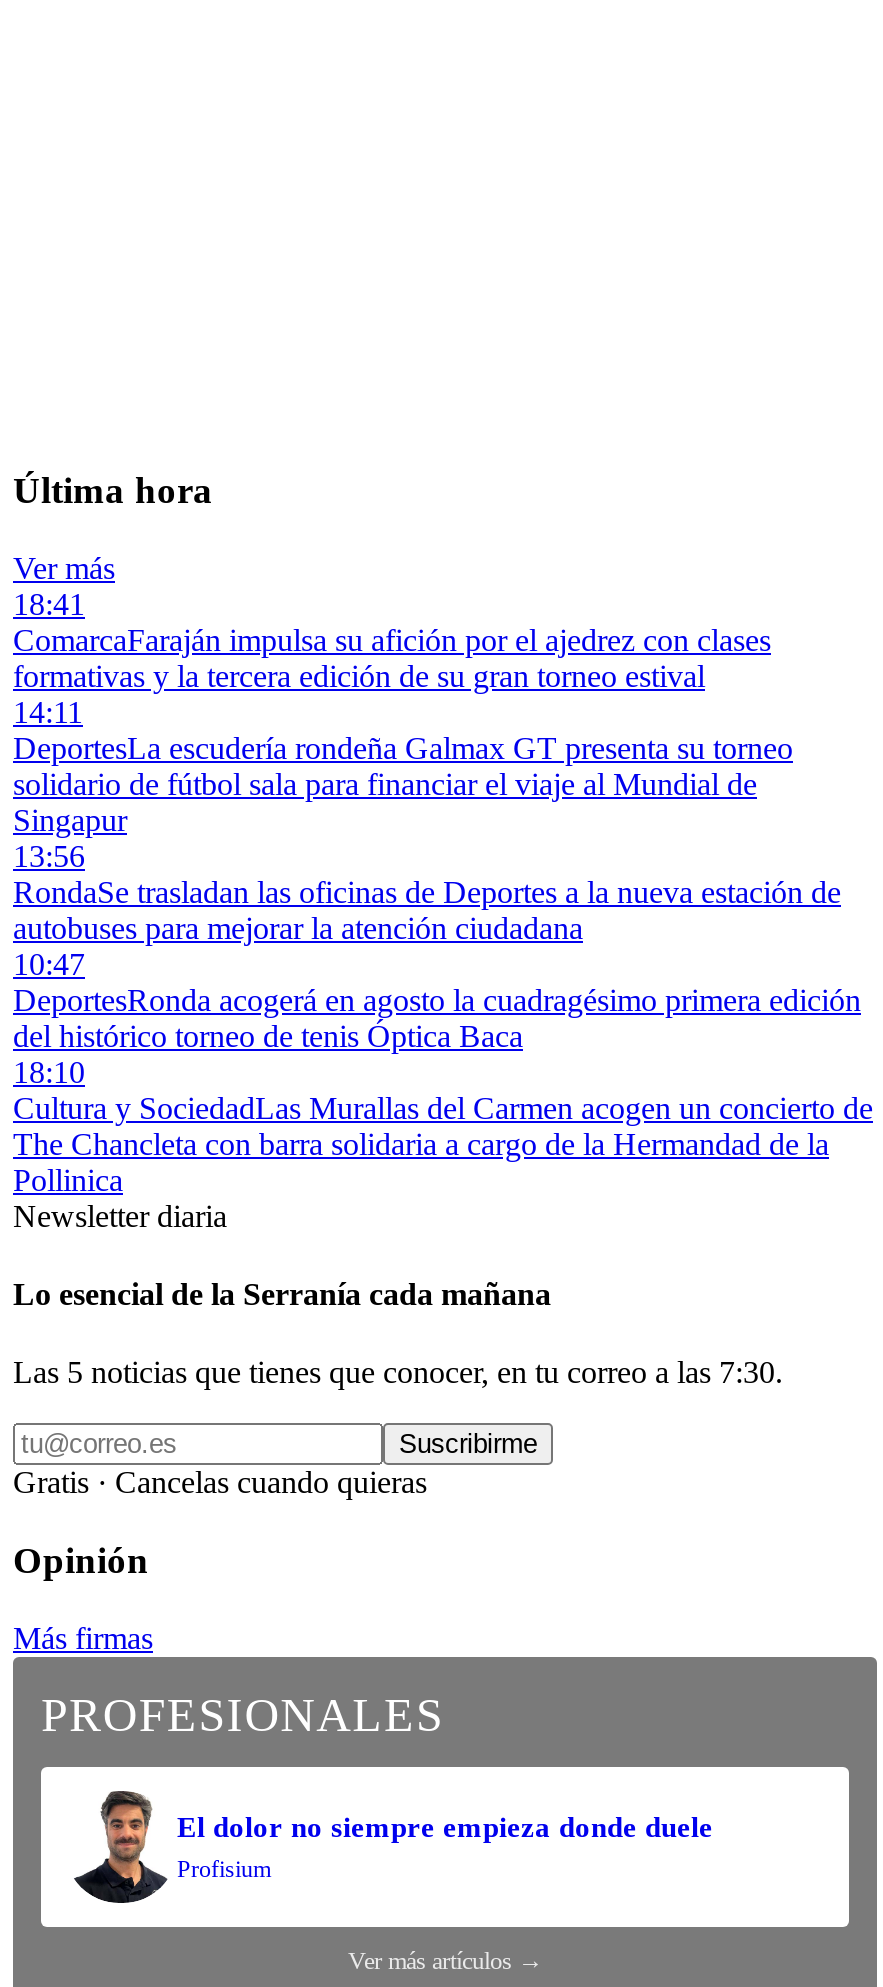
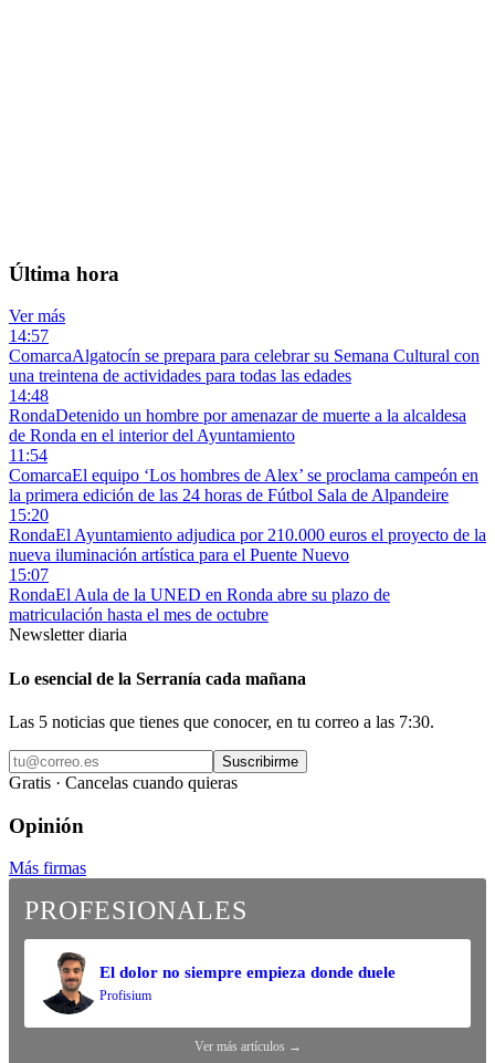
[13,587,873,1197] 18:41 | ComarcaFaraján impulsa su afición por el ajedrez con clases | formativas y la tercera edición de su gran torneo estival | 14:11 | DeportesLa escudería rondeña Galmax GT presenta su torneo | solidario de fútbol sala para financiar el viaje al Mundial de | Singapur | 13:56 | RondaSe trasladan las oficinas de Deportes a la nueva estación de | autobuses para mejorar la atención ciudadana | 10:47 | DeportesRonda acogerá en agosto la cuadragésimo primera edición | del histórico torneo de tenis Óptica Baca | 18:10 | Cultura y SociedadLas Murallas del Carmen acogen un concierto de | The Chancleta con barra solidaria a cargo de la Hermandad de la | Pollinica -> [9,327,486,624] 14:57 | ComarcaAlgatocín se prepara para celebrar su Semana Cultural con | una treintena de actividades para todas las edades | 14:48 | RondaDetenido un hombre por amenazar de muerte a la alcaldesa | de Ronda en el interior del Ayuntamiento | 11:54 | ComarcaEl equipo ‘Los hombres de Alex’ se proclama campeón en | la primera edición de las 24 horas de Fútbol Sala de Alpandeire | 15:20 | RondaEl Ayuntamiento adjudica por 210.000 euros el proyecto de la | nueva iluminación artística para el Puente Nuevo | 15:07 | RondaEl Aula de la UNED en Ronda abre su plazo de | matriculación hasta el mes de octubre

